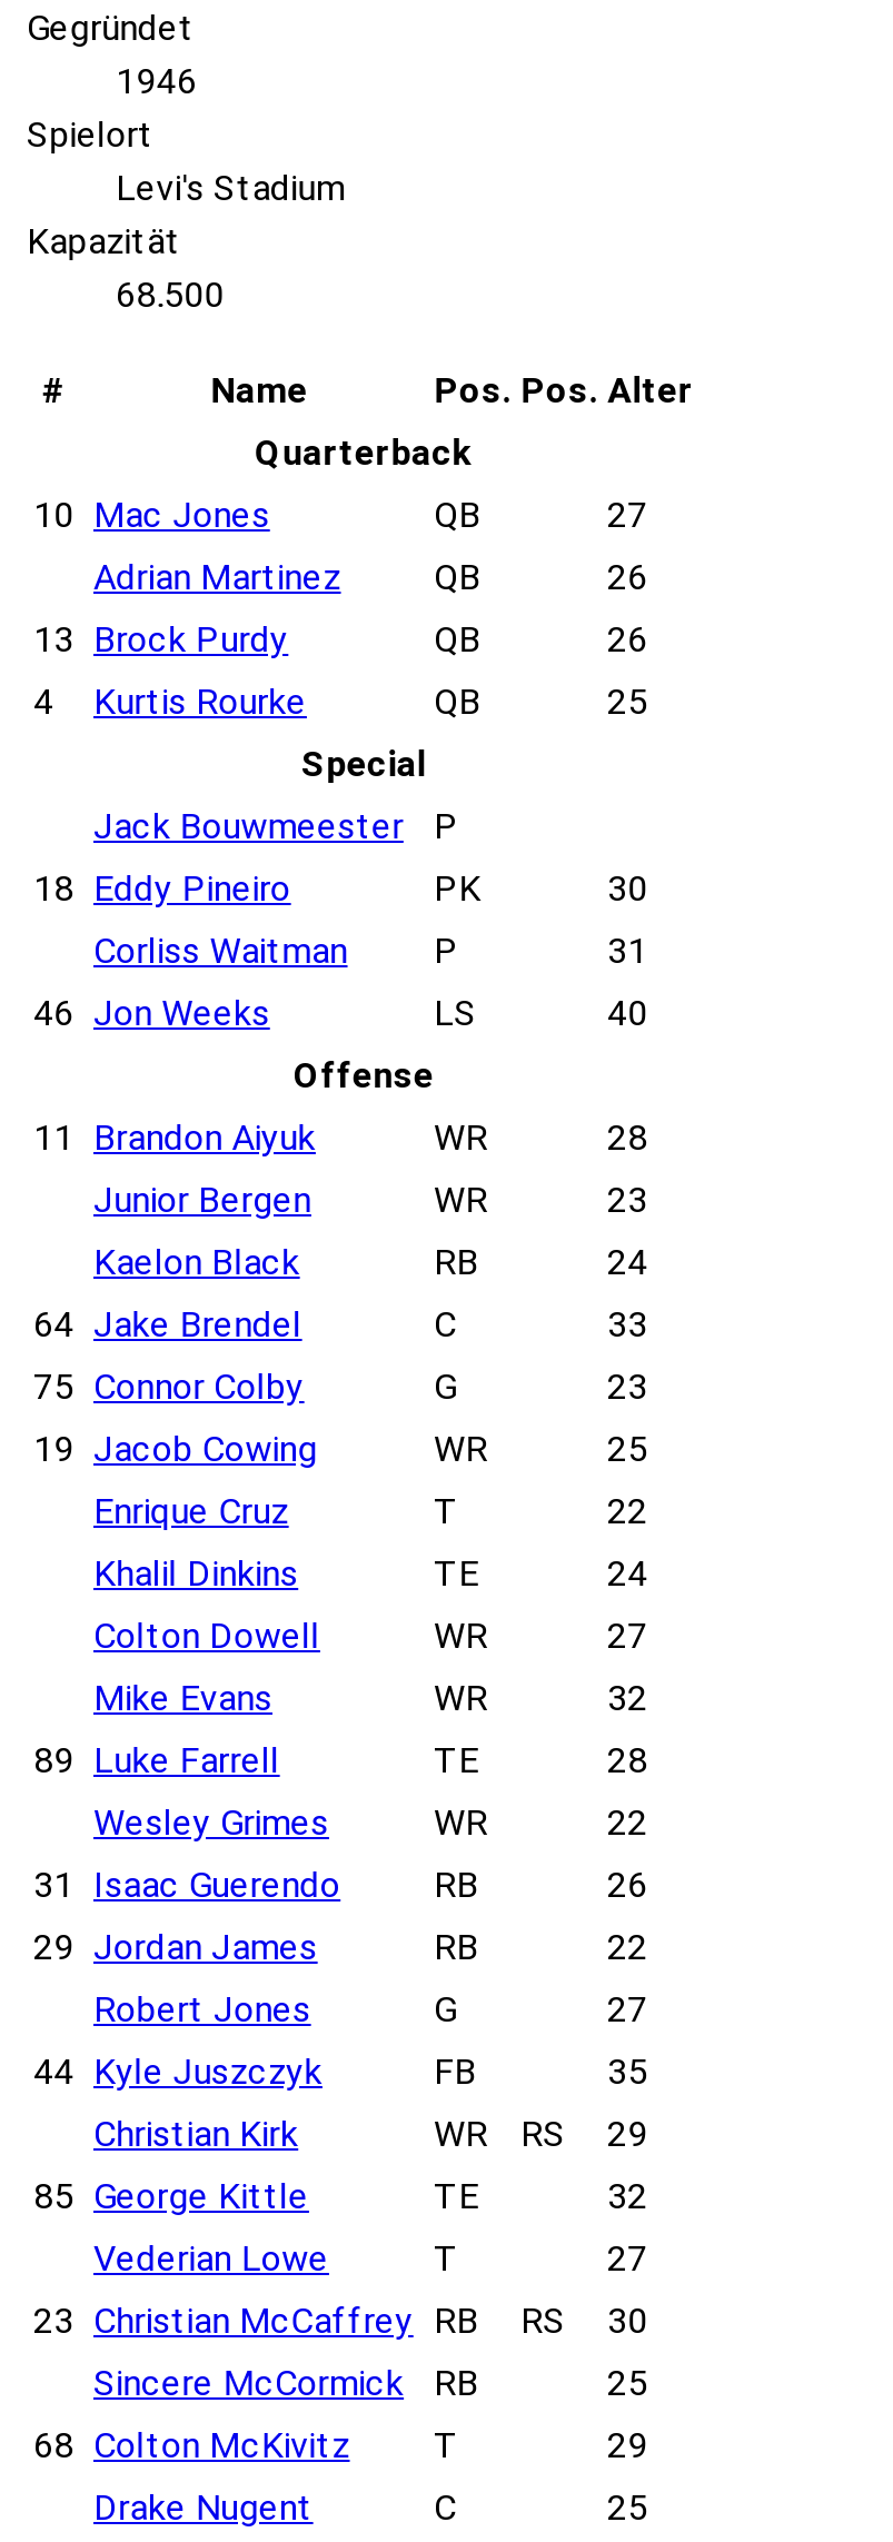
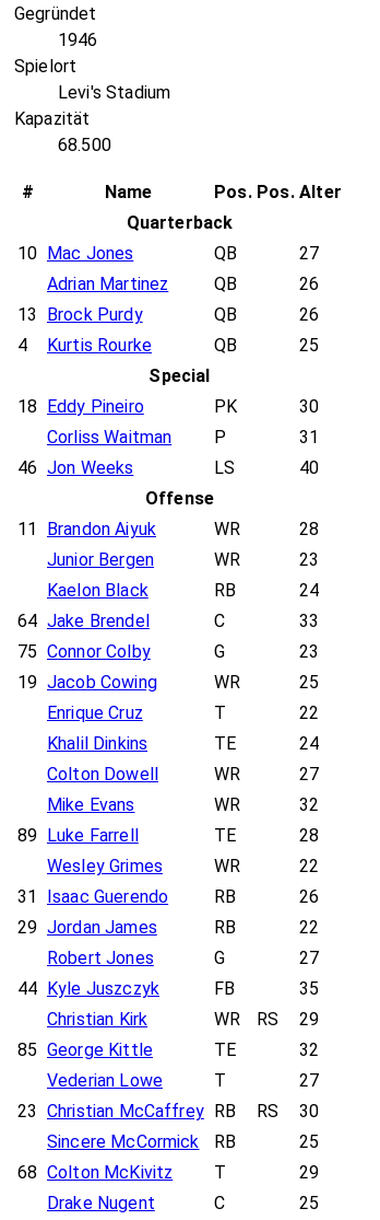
[93,806,459,848] Jack Bouwmeester | P -> none

